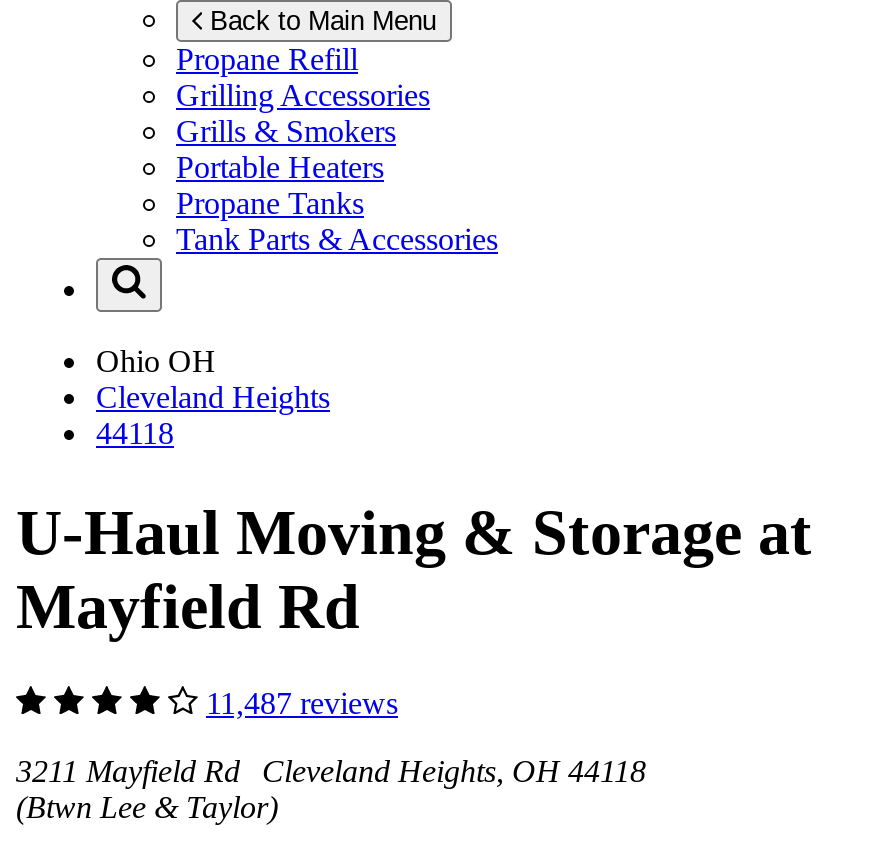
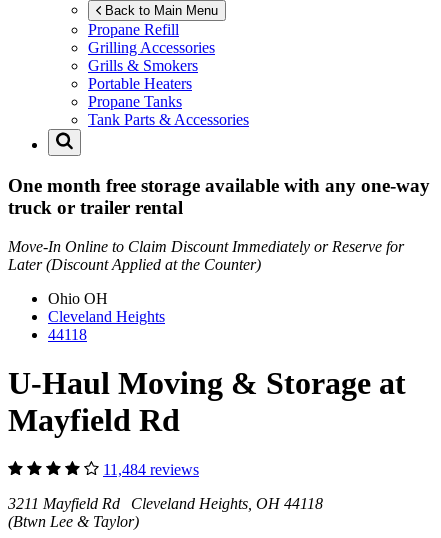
none -> [8,175,430,273] One month free storage available with any one-way | truck or trailer rental | Move-In Online to Claim Discount Immediately or Reserve for | Later (Discount Applied at the Counter)
[206,686,398,720] 11,487 reviews -> [103,460,199,477] 11,484 reviews

